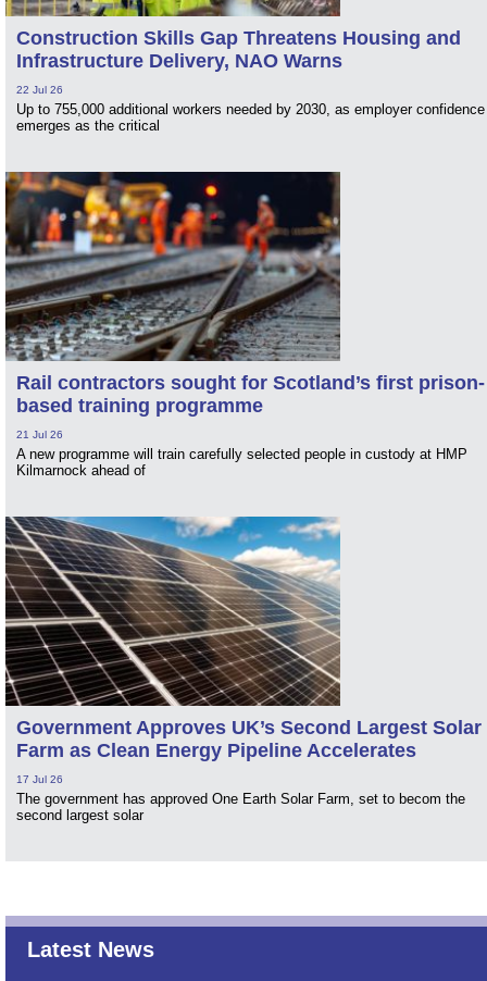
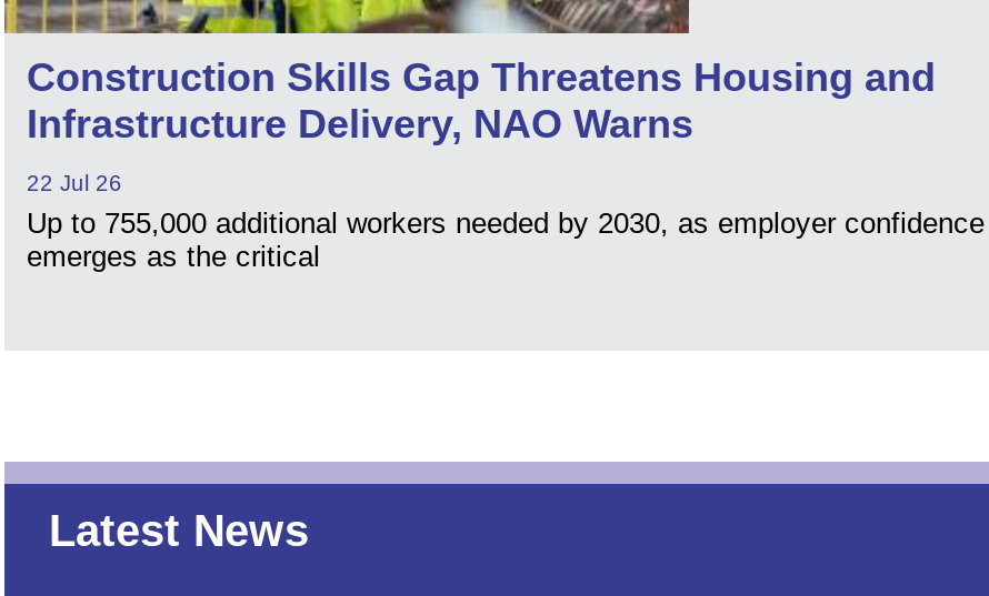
[4,171,485,478] [image] | Rail contractors sought for Scotland’s first prison- | based training programme | 21 Jul 26 | A new programme will train carefully selected people in custody at HMP | Kilmarnock ahead of -> none
[4,470,482,823] [image] | Government Approves UK’s Second Largest Solar | Farm as Clean Energy Pipeline Accelerates | 17 Jul 26 | The government has approved One Earth Solar Farm, set to becom the | second largest solar -> none

